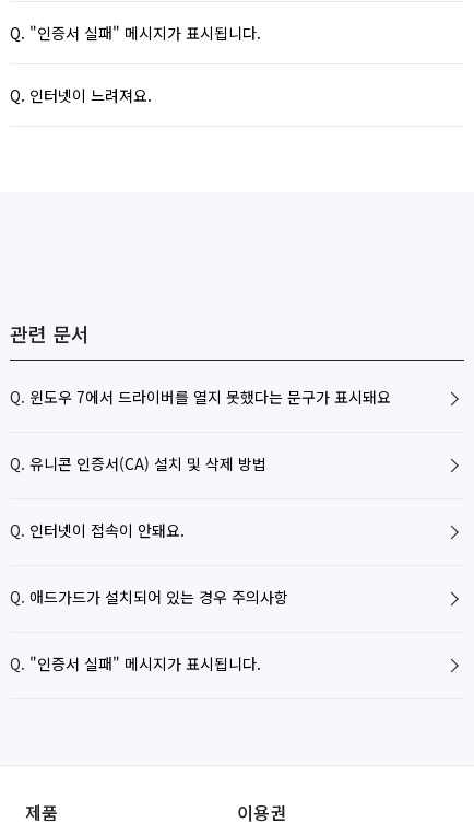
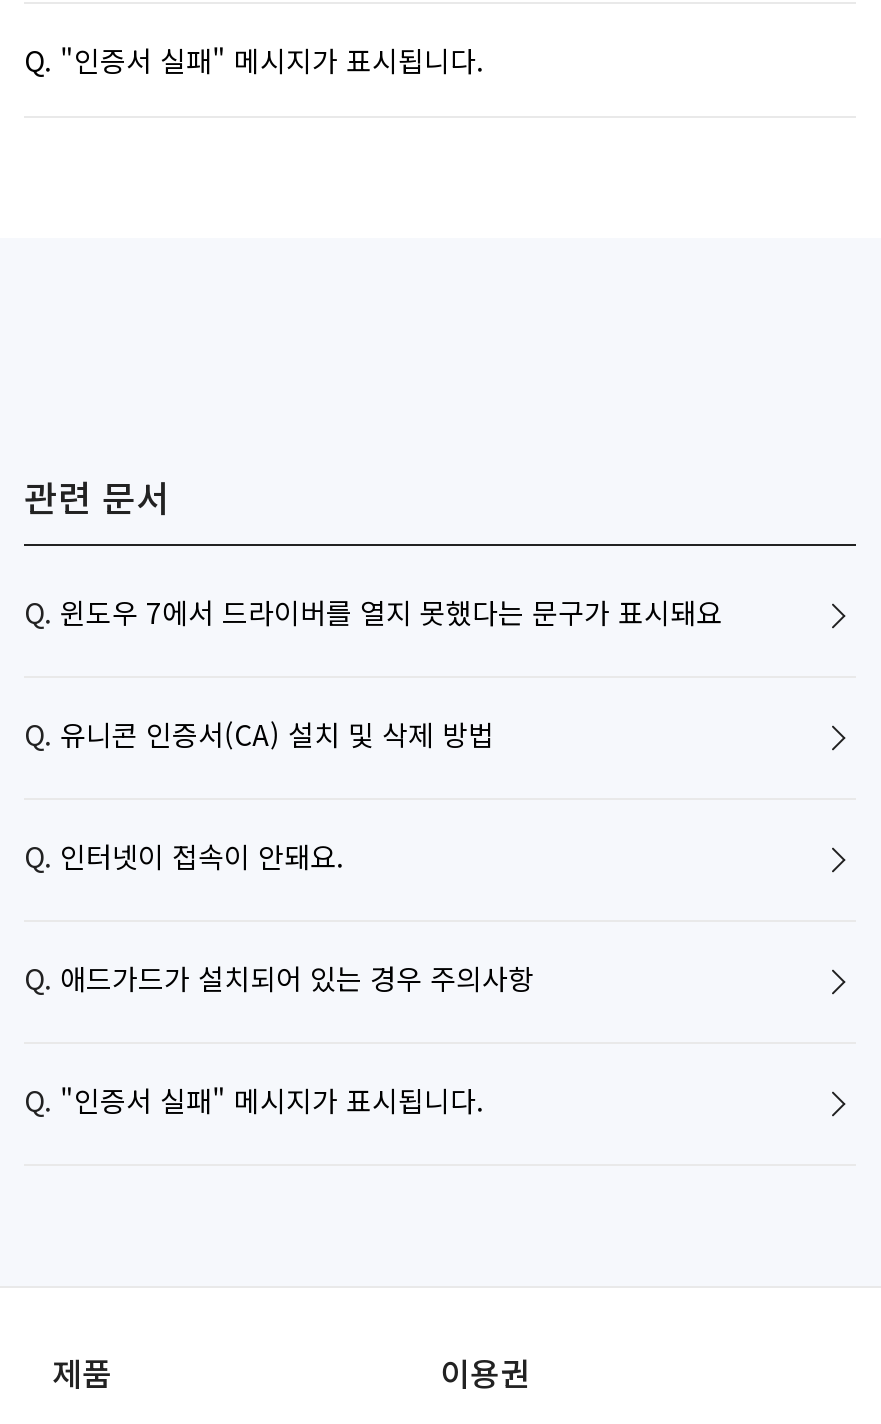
[10,84,152,106] Q. 인터넷이 느려져요. -> none

